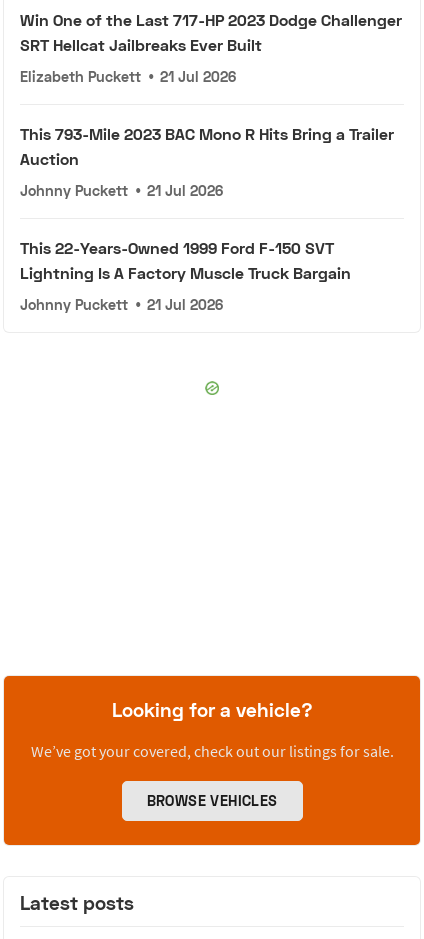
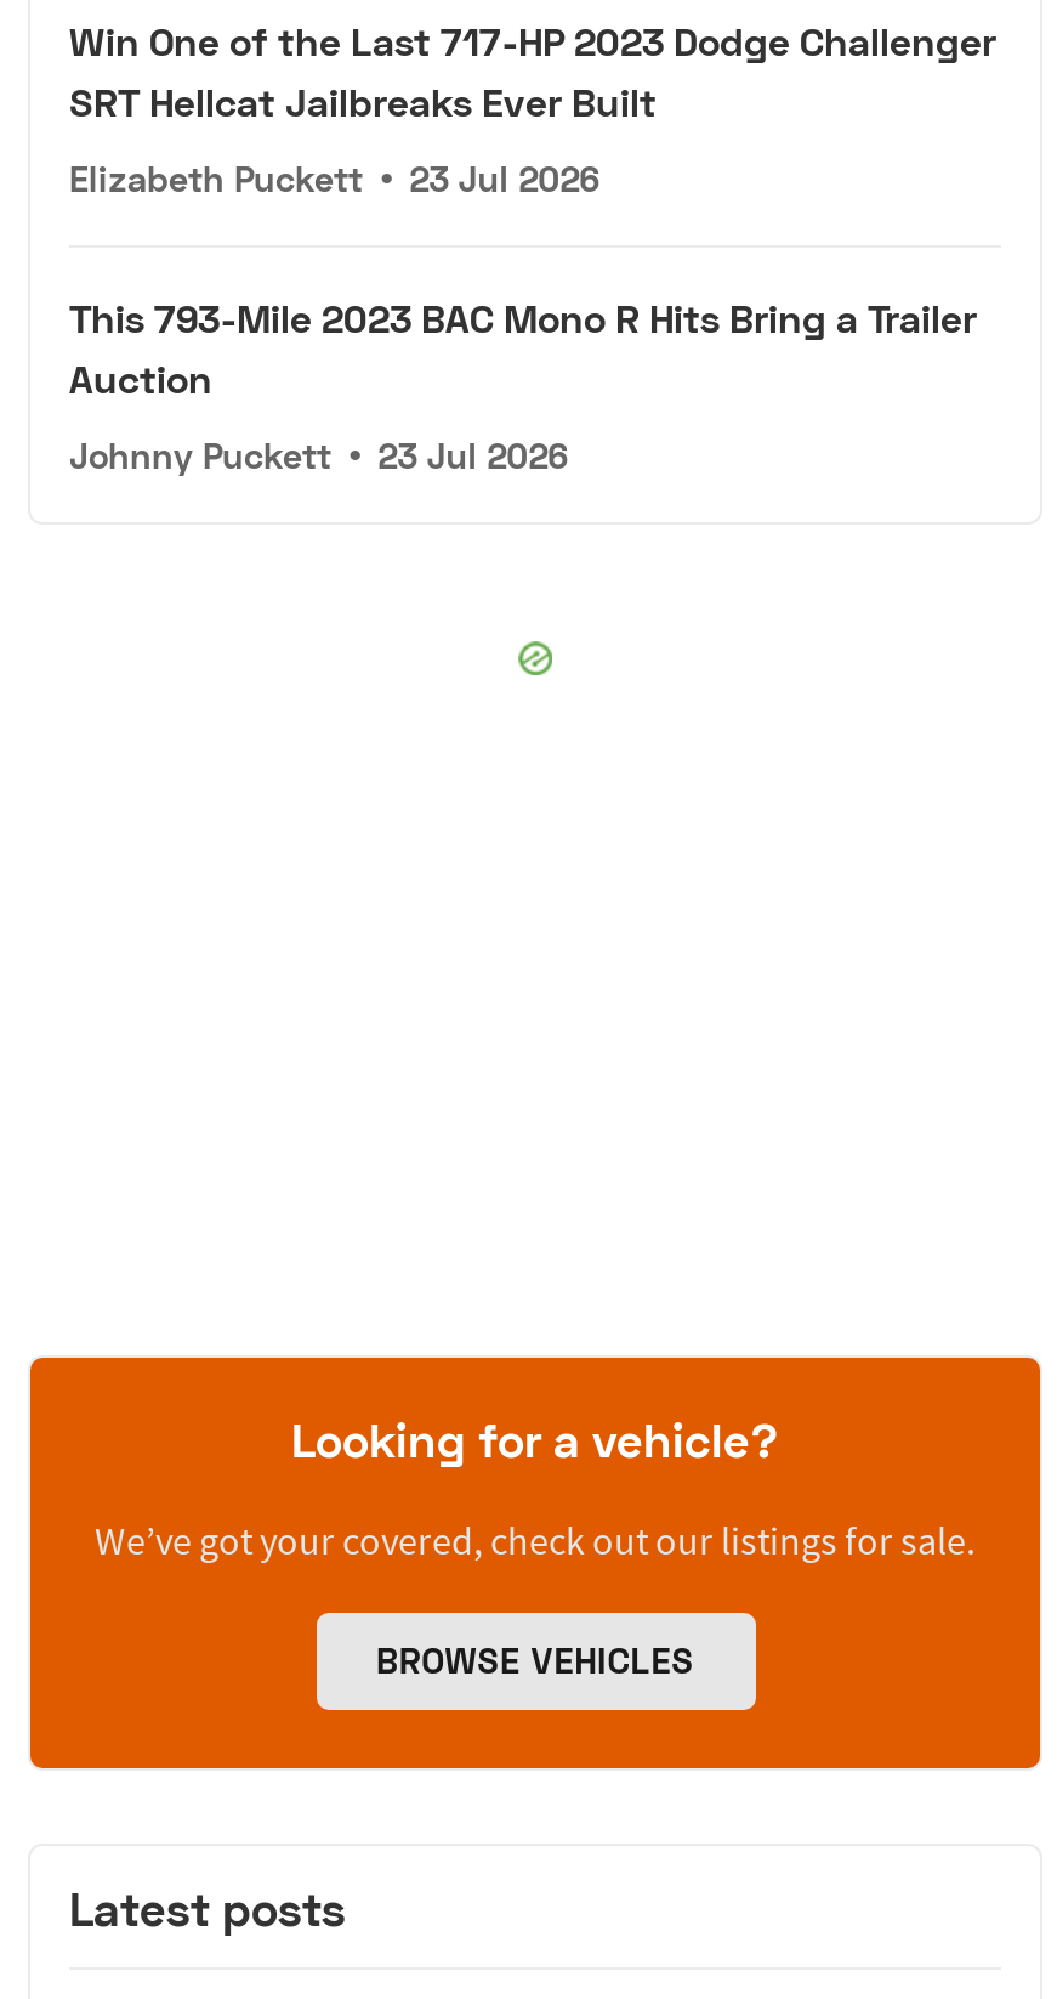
[20,68,236,85] Elizabeth Puckett • 21 Jul 2026 -> [69,159,599,200] Elizabeth Puckett • 23 Jul 2026
[20,182,351,313] Johnny Puckett • 21 Jul 2026 | This 22-Years-Owned 1999 Ford F-150 SVT | Lightning Is A Factory Muscle Truck Bargain | Johnny Puckett • 21 Jul 2026 -> [69,436,567,477] Johnny Puckett • 23 Jul 2026

